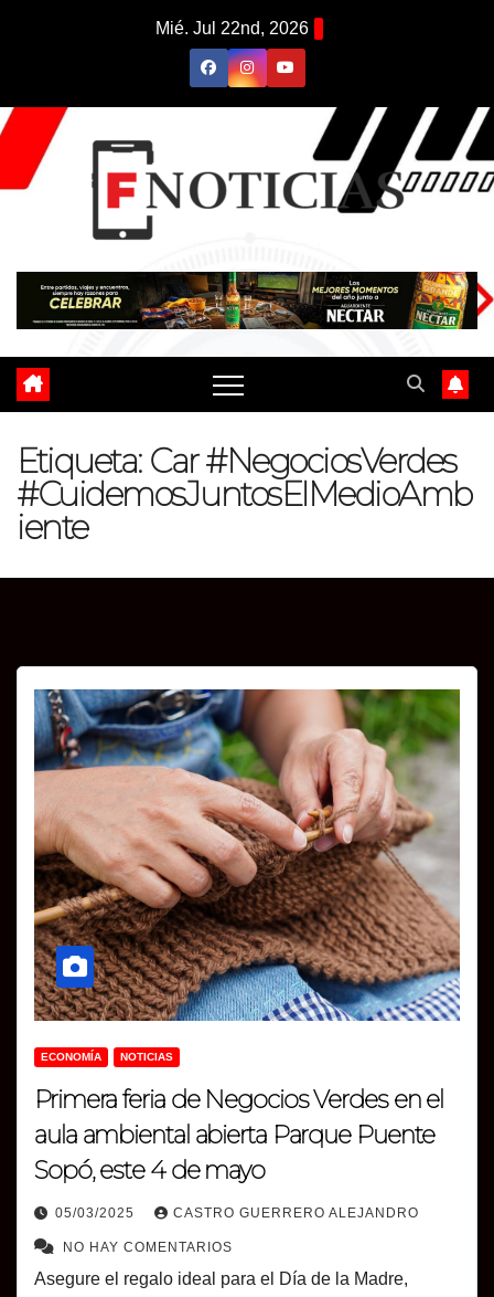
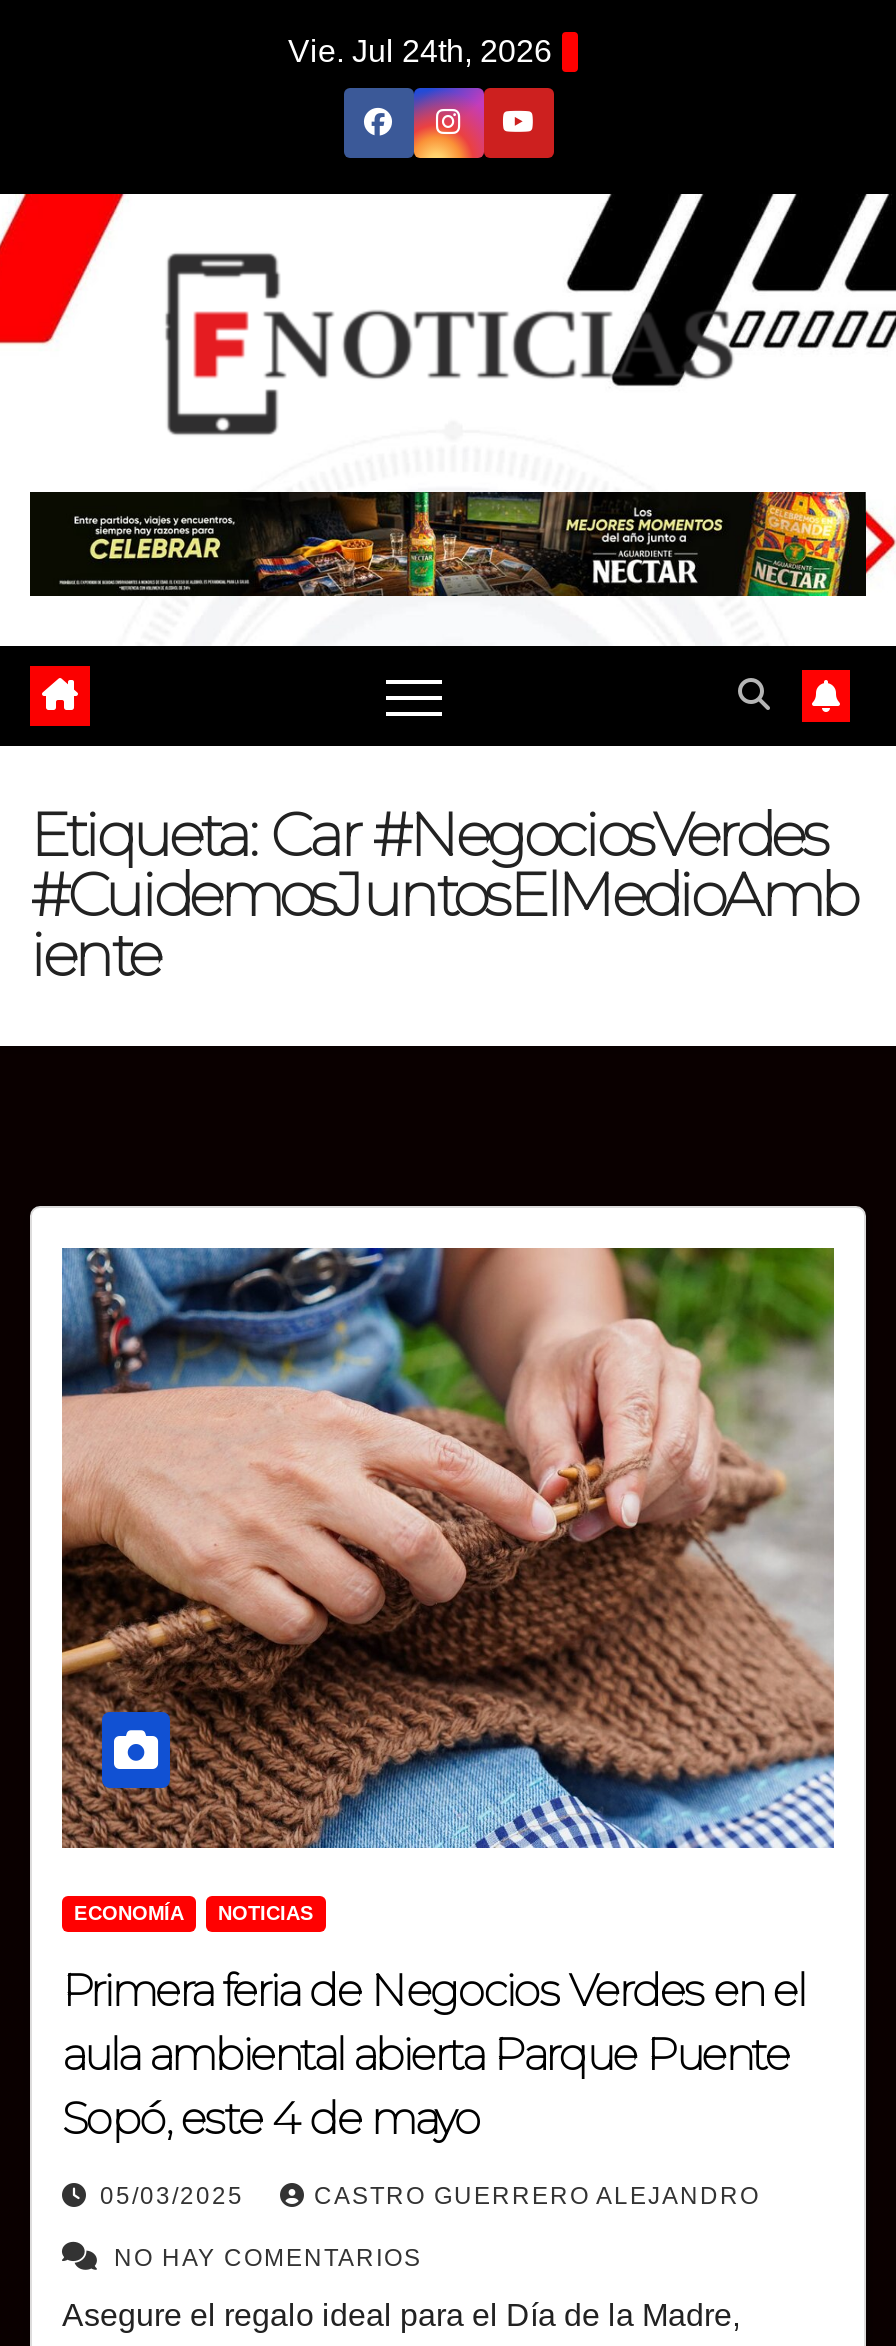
[155,19,308,38] Mié. Jul 22nd, 2026 -> [288,34,552,68] Vie. Jul 24th, 2026

